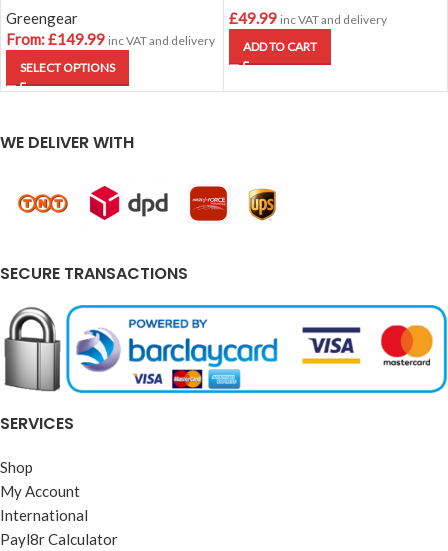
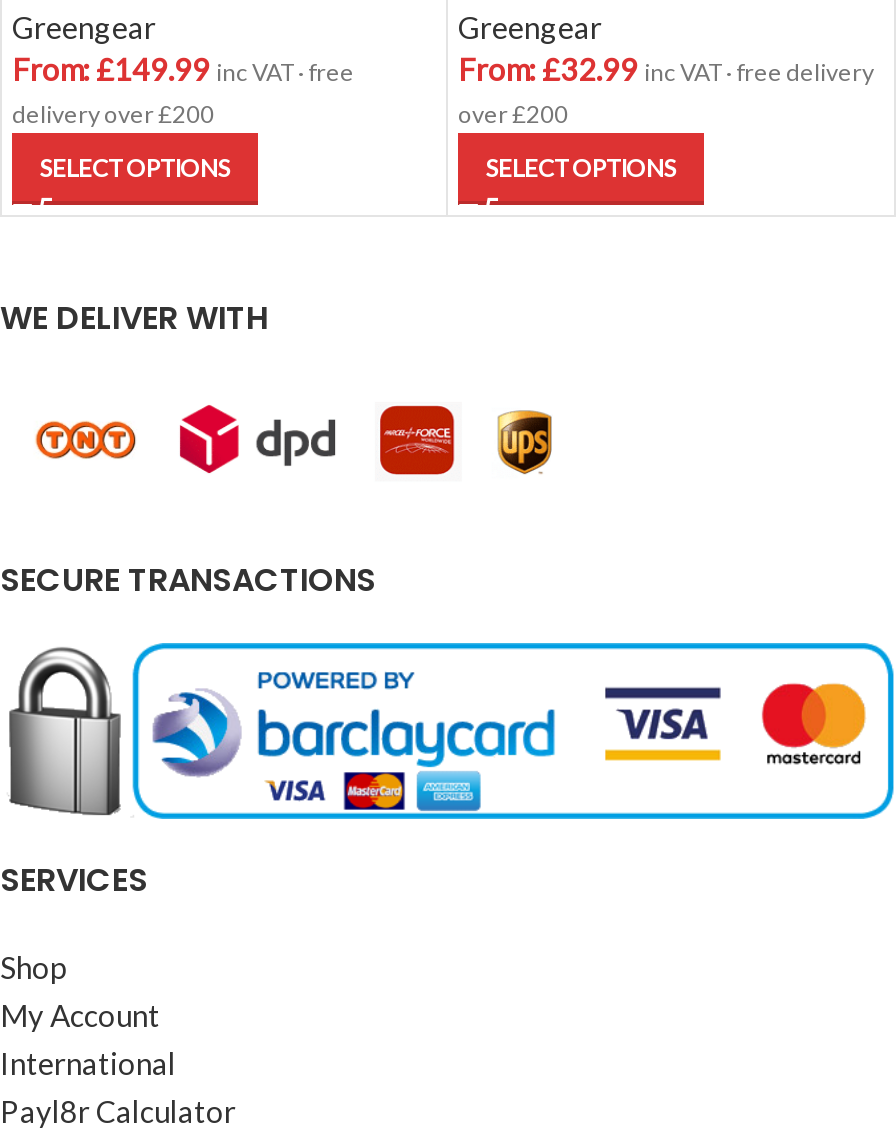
[229,9,387,27] £49.99 inc VAT and delivery -> [458,9,874,129] Greengear | From: £32.99 inc VAT · free delivery | over £200
[6,30,215,48] From:£149.99 inc VAT and delivery -> [12,51,354,129] From: £149.99 inc VAT · free | delivery over £200
[243,39,317,54] ADD TO CART -> [486,153,676,183] SELECT OPTIONS

